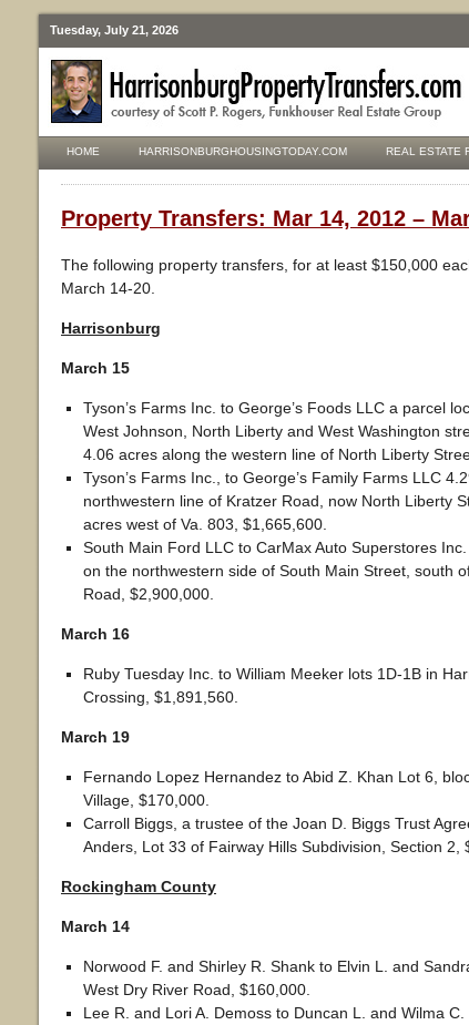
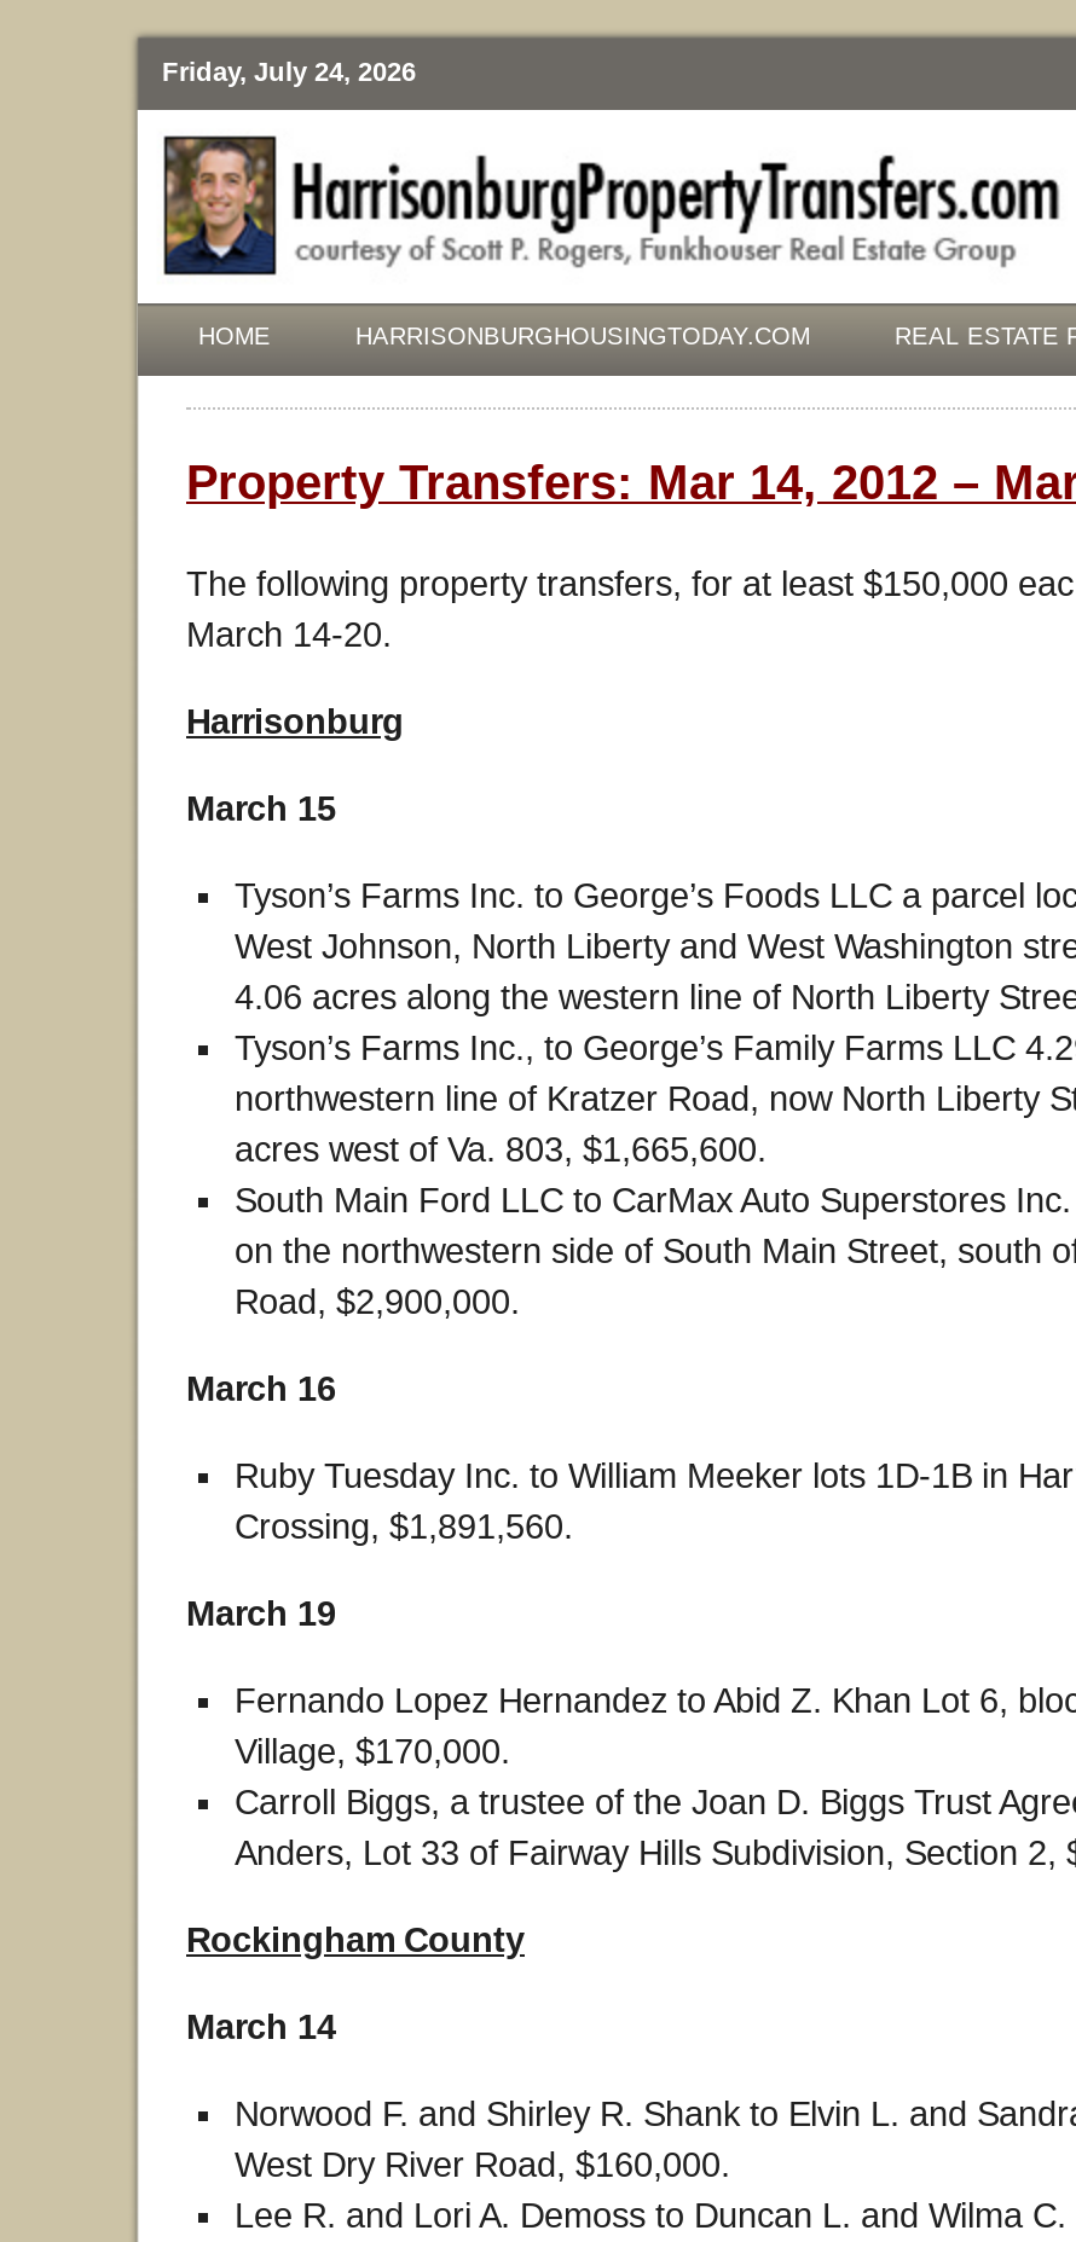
[50,23,179,37] Tuesday, July 21, 2026 -> [162,57,416,86] Friday, July 24, 2026

